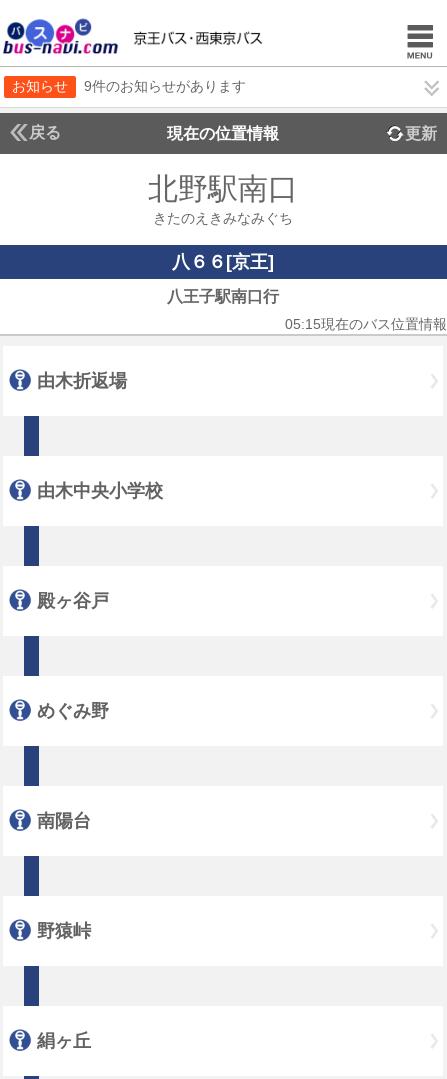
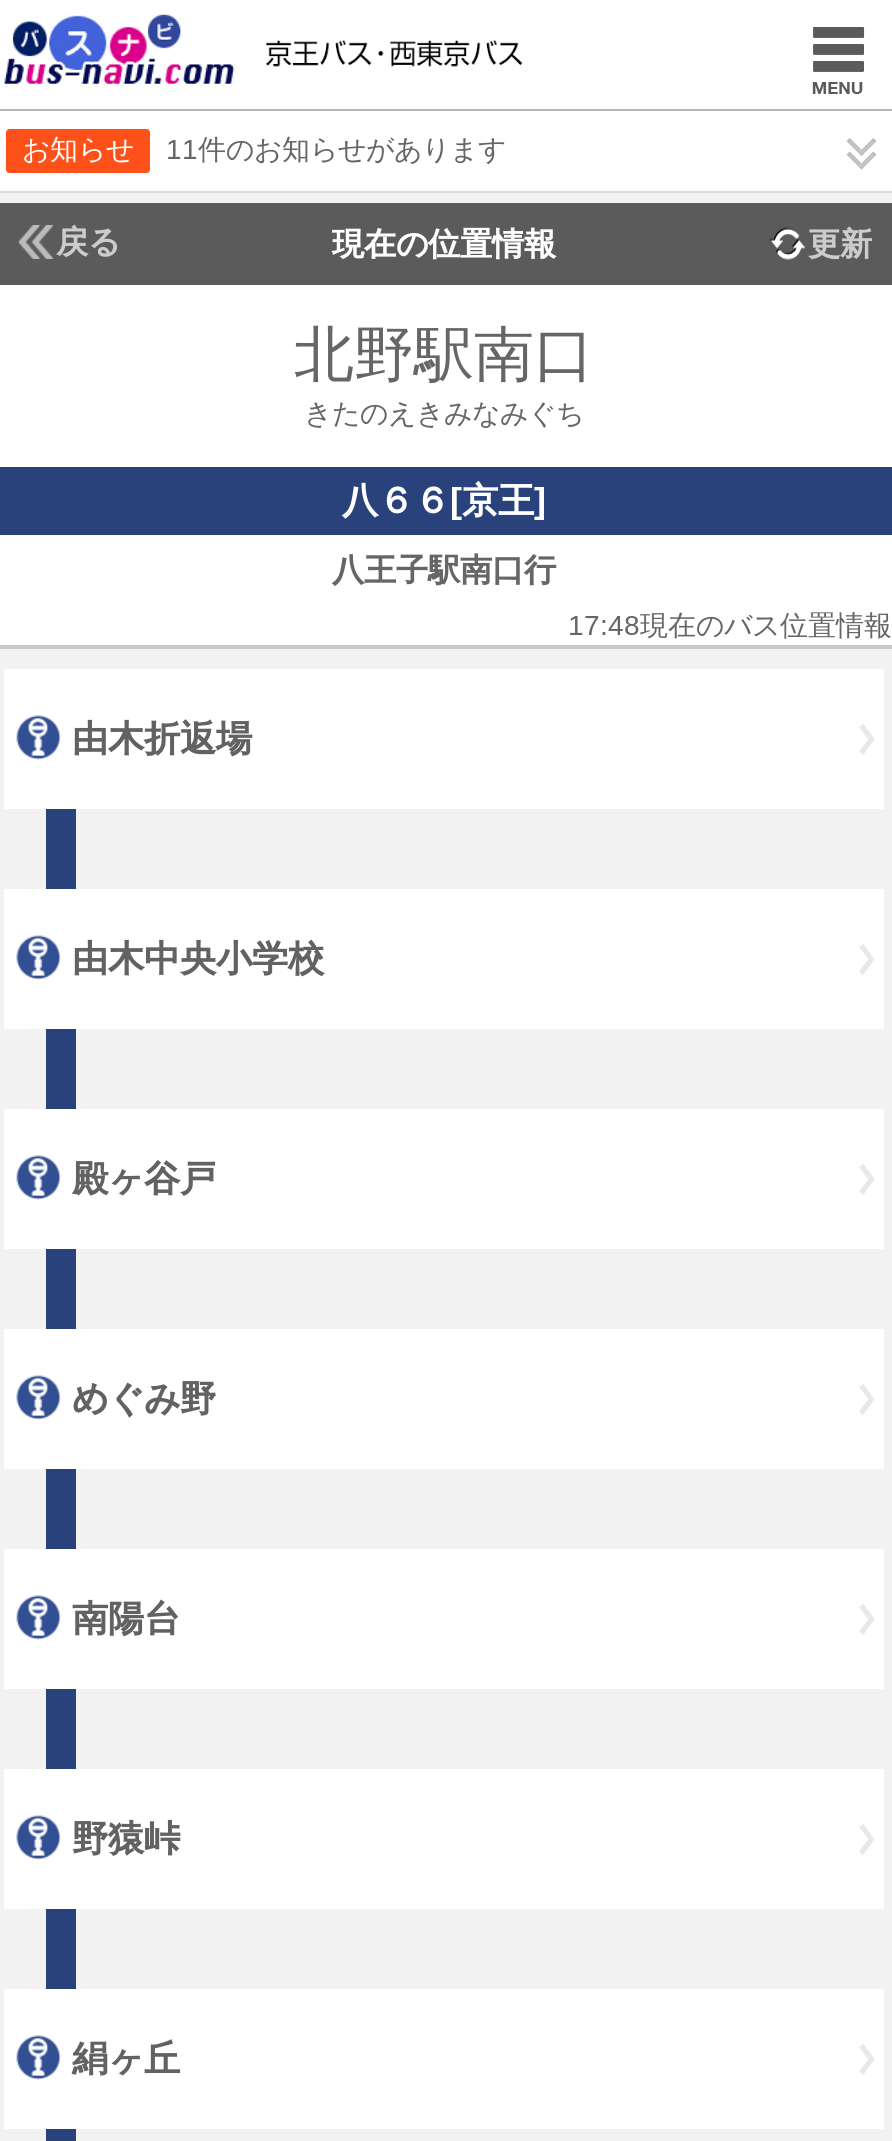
[84,78,246,94] 9件のお知らせがあります -> [166,133,506,165] 11件のお知らせがあります
[285,316,447,332] 05:15現在のバス位置情報 -> [568,609,892,641] 17:48現在のバス位置情報

